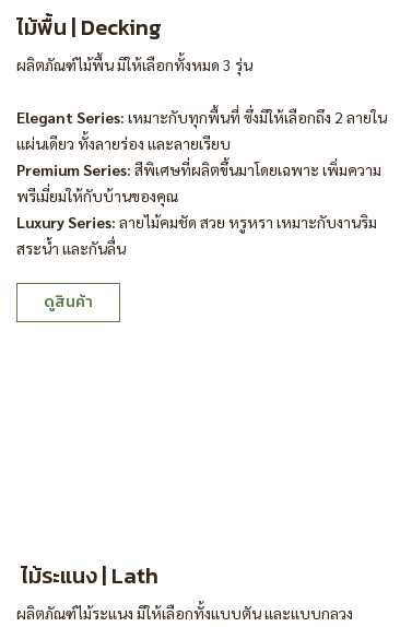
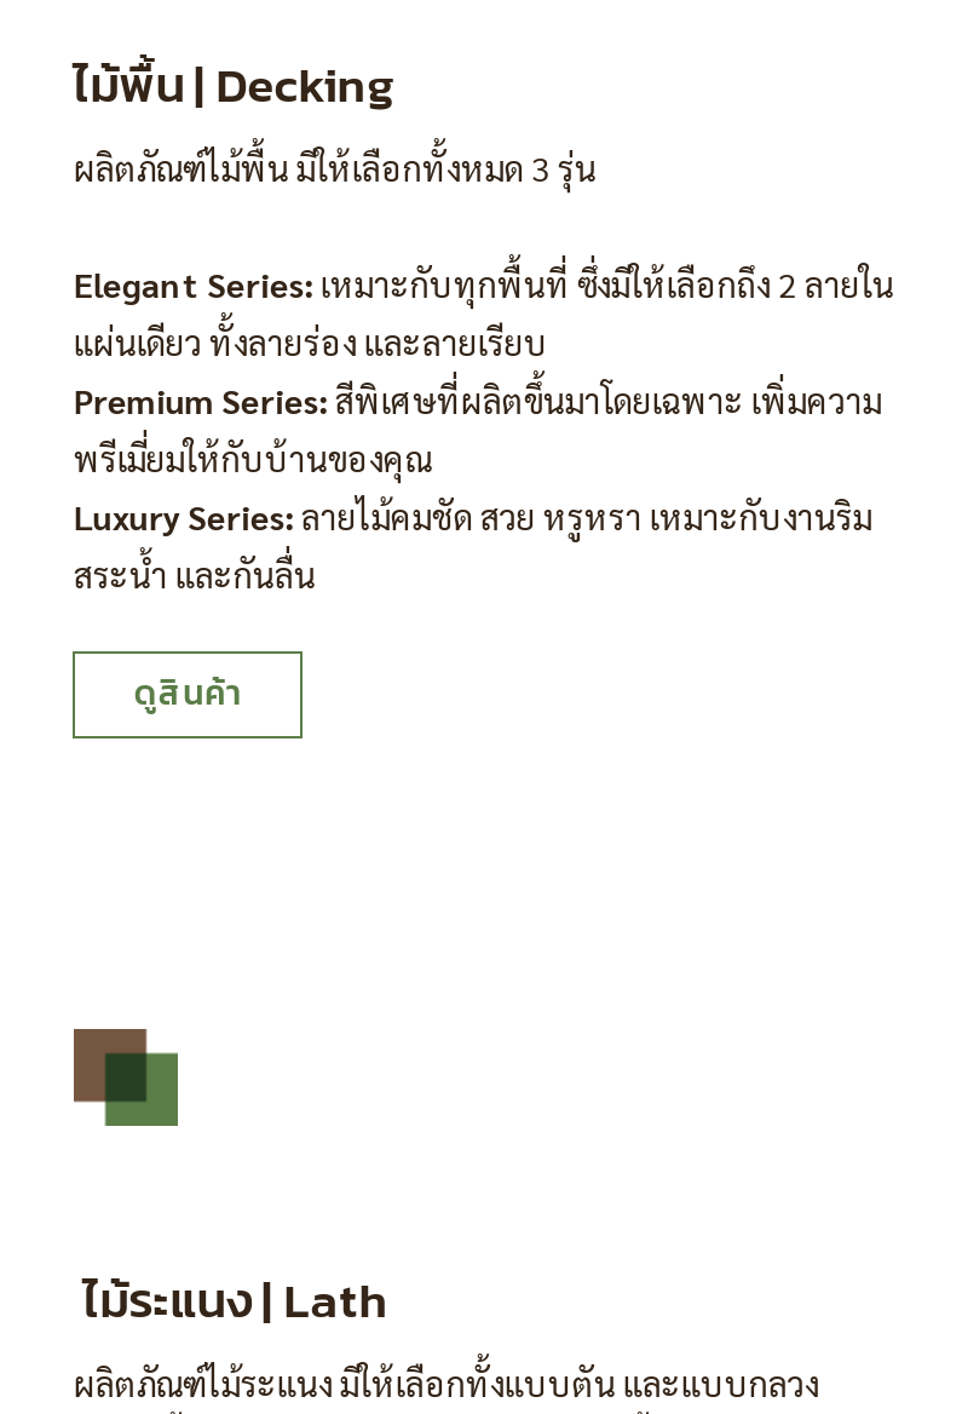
none -> [70,1027,182,1128] [image]

